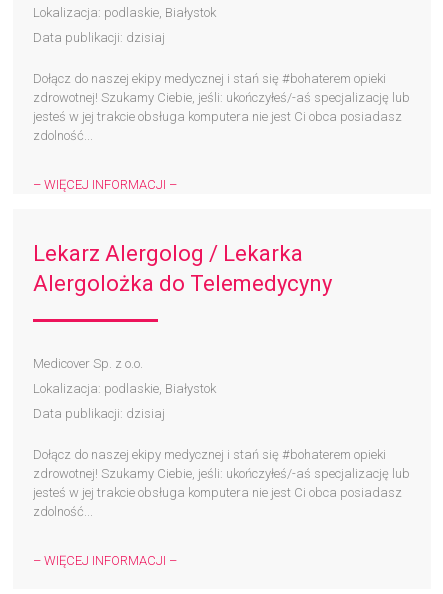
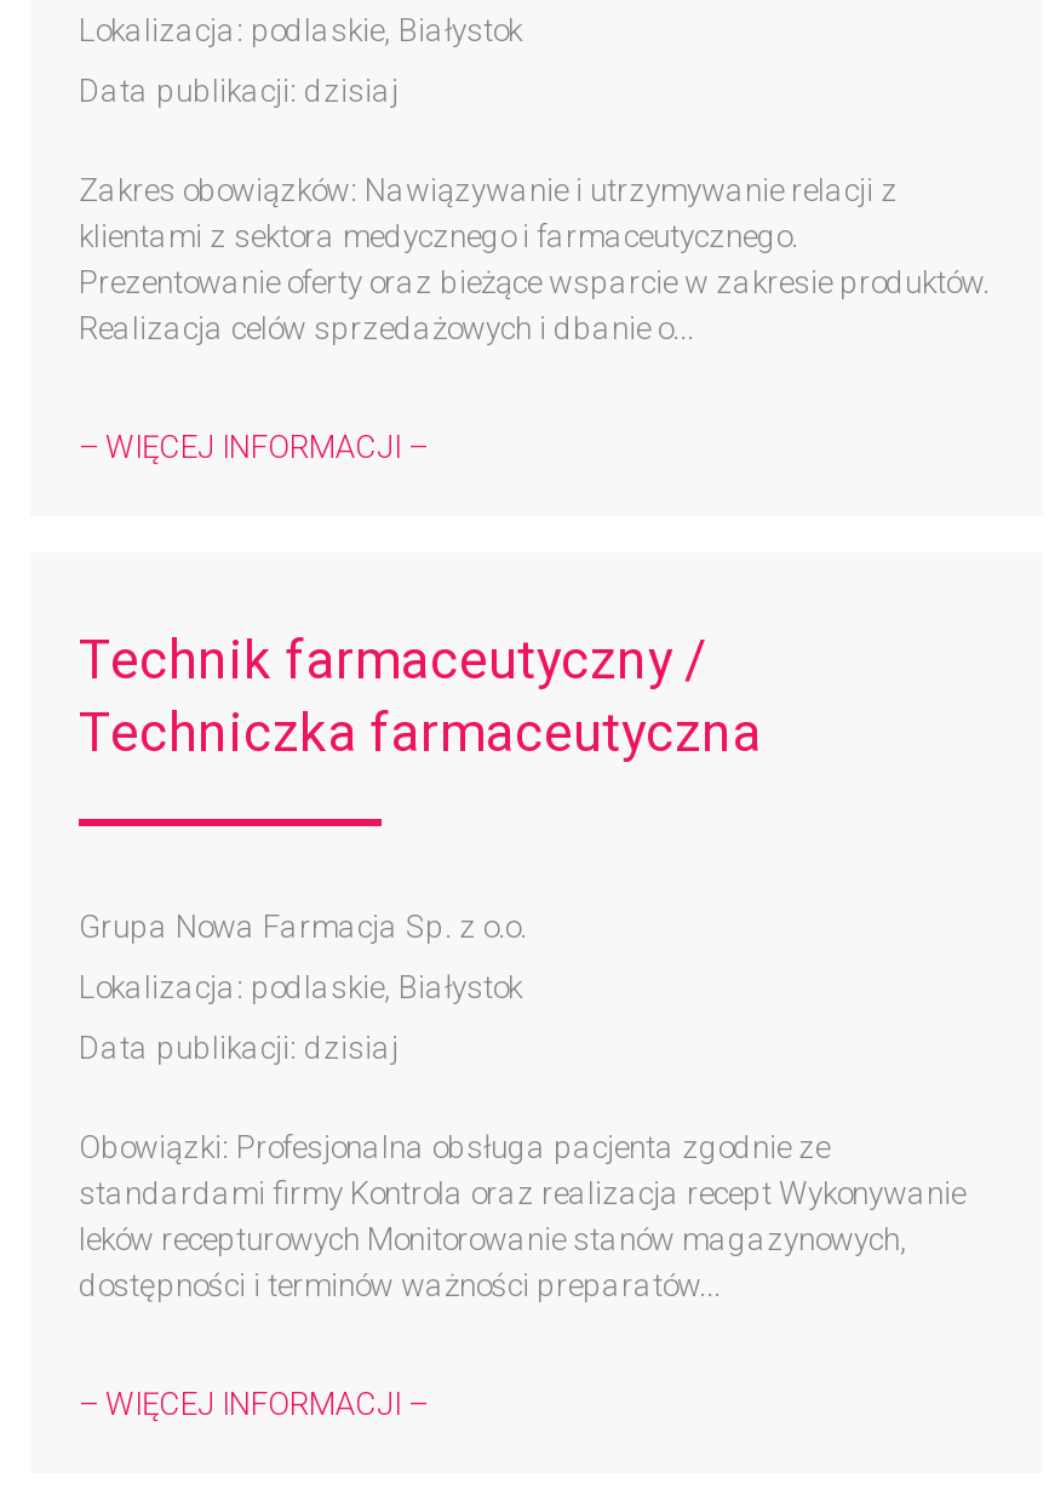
[33,71,410,143] Dołącz do naszej ekipy medycznej i stań się #bohaterem opieki | zdrowotnej! Szukamy Ciebie, jeśli: ukończyłeś/-aś specjalizację lub | jesteś w jej trakcie obsługa komputera nie jest Ci obca posiadasz | zdolność... -> [79,172,990,346] Zakres obowiązków: Nawiązywanie i utrzymywanie relacji z | klientami z sektora medycznego i farmaceutycznego. | Prezentowanie oferty oraz bieżące wsparcie w zakresie produktów. | Realizacja celów sprzedażowych i dbanie o...
[33,241,332,296] Lekarz Alergolog / Lekarka | Alergolożka do Telemedycyny -> [79,630,762,763] Technik farmaceutyczny / | Techniczka farmaceutyczna
[33,356,143,371] Medicover Sp. z o.o. -> [79,909,527,945] Grupa Nowa Farmacja Sp. z o.o.
[33,447,410,519] Dołącz do naszej ekipy medycznej i stań się #bohaterem opieki | zdrowotnej! Szukamy Ciebie, jeśli: ukończyłeś/-aś specjalizację lub | jesteś w jej trakcie obsługa komputera nie jest Ci obca posiadasz | zdolność... -> [79,1129,965,1303] Obowiązki: Profesjonalna obsługa pacjenta zgodnie ze | standardami firmy Kontrola oraz realizacja recept Wykonywanie | leków recepturowych Monitorowanie stanów magazynowych, | dostępności i terminów ważności preparatów...

